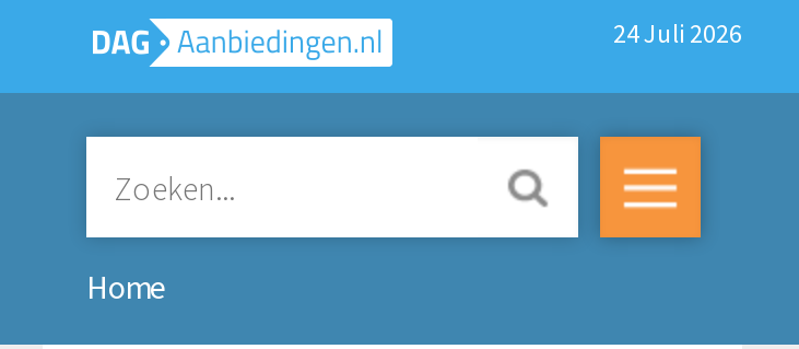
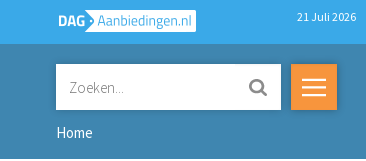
[613,16,742,49] 24 Juli 2026 -> [297,9,356,24] 21 Juli 2026

